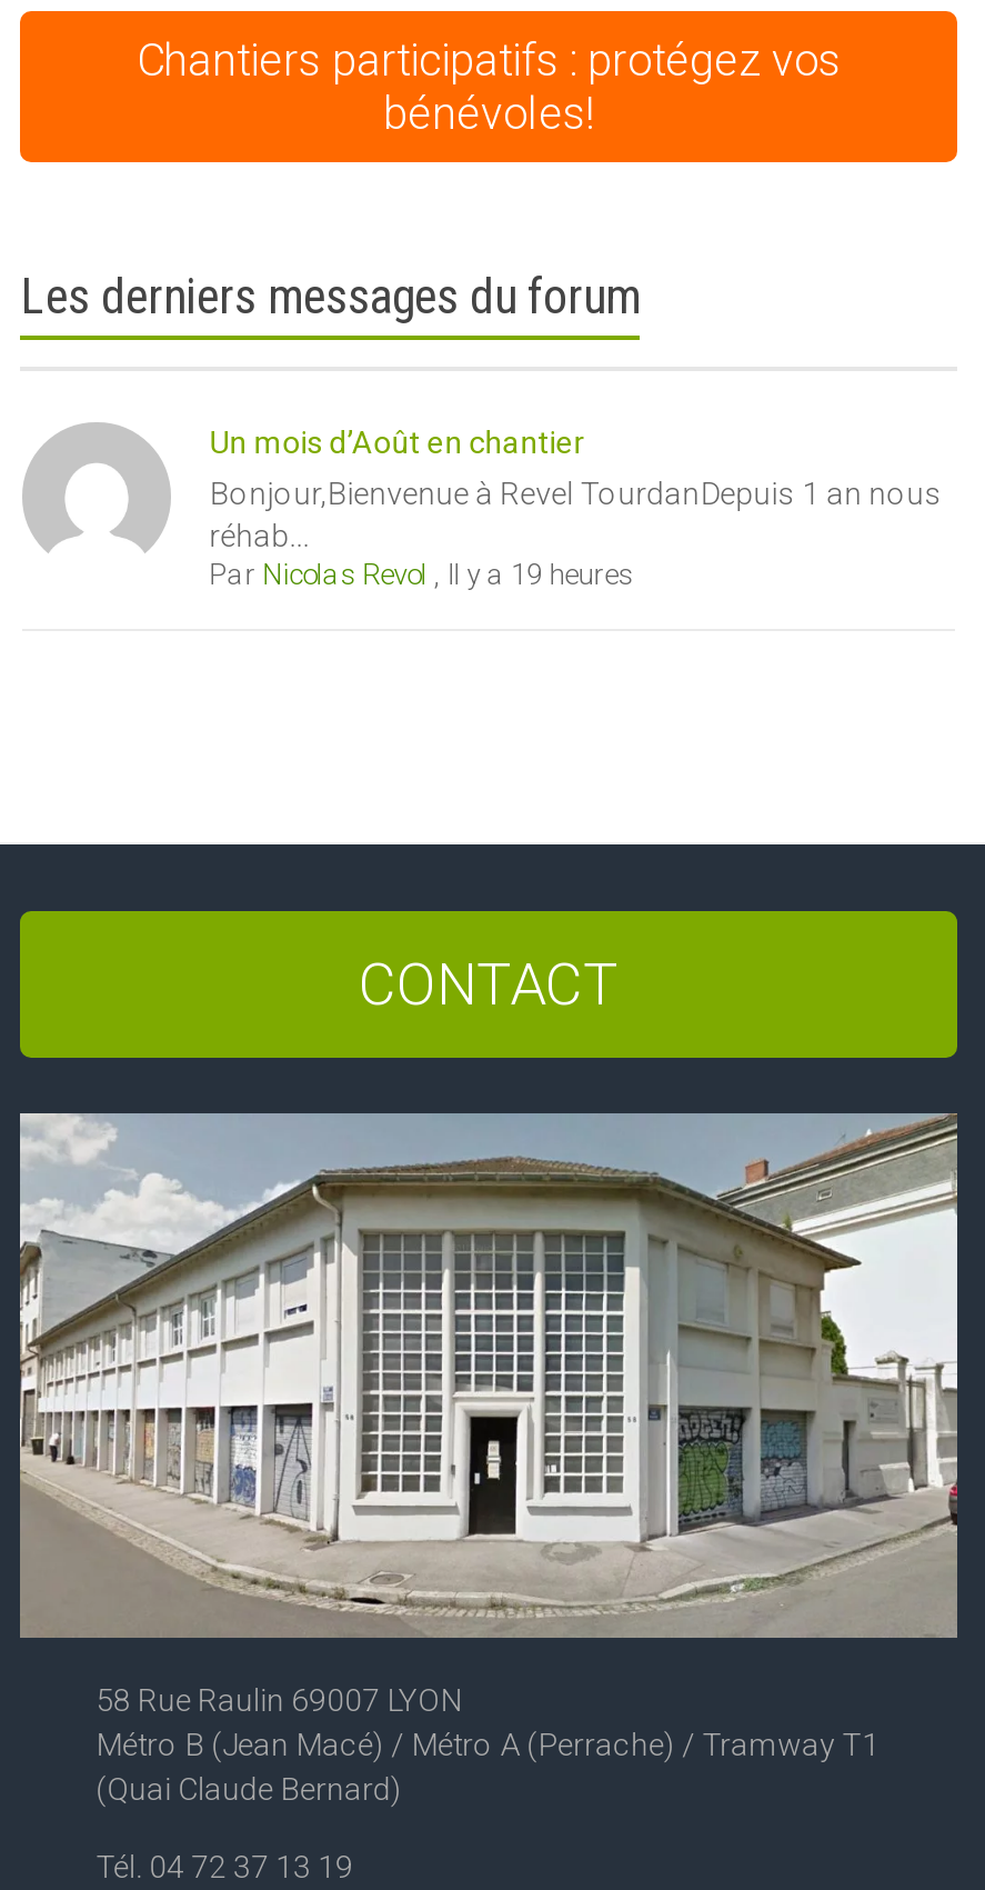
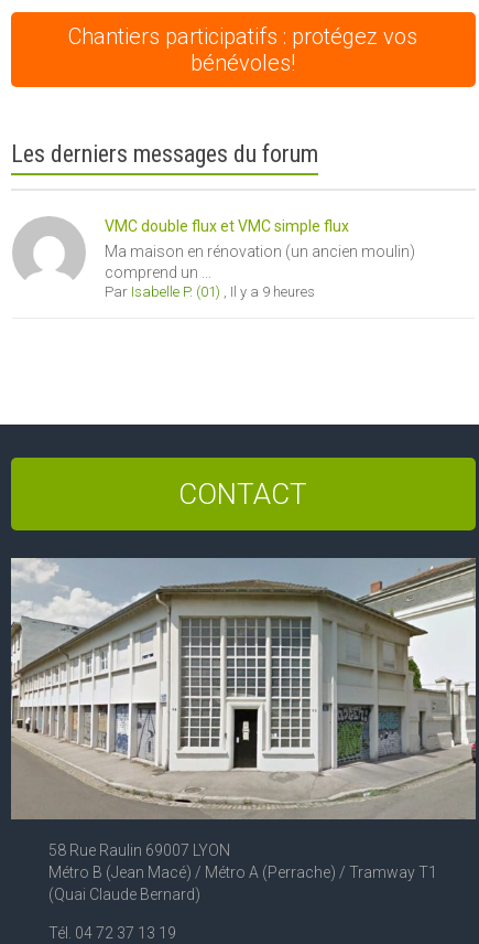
[209,425,942,592] Un mois d’Août en chantier | Bonjour,Bienvenue à Revel TourdanDepuis 1 an nous | réhab... | Par Nicolas Revol, Il y a 19 heures -> [105,217,415,300] VMC double flux et VMC simple flux | Ma maison en rénovation (un ancien moulin) | comprend un ... | Par Isabelle P. (01), Il y a 9 heures

